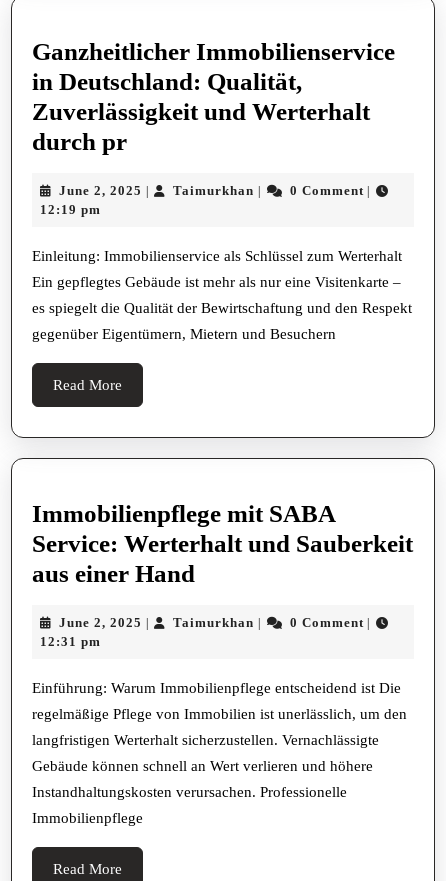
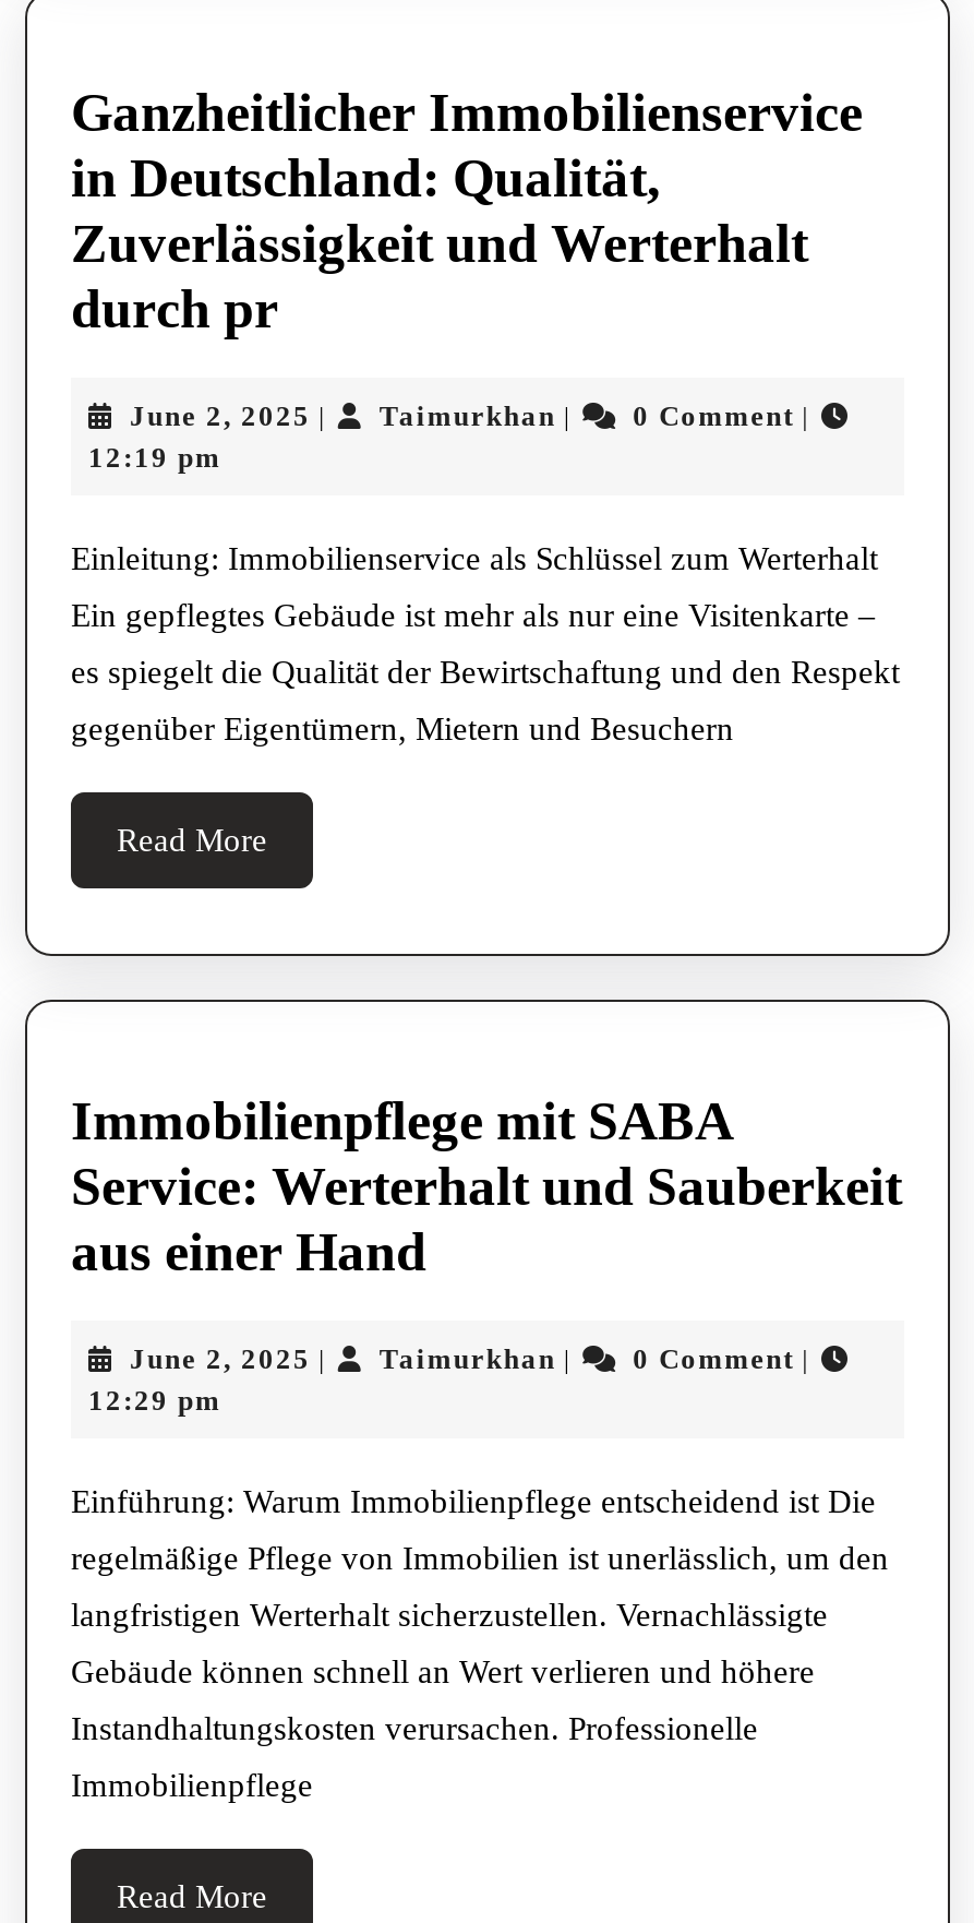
[40,634,101,649] 12:31 pm -> [88,1383,221,1416] 12:29 pm

